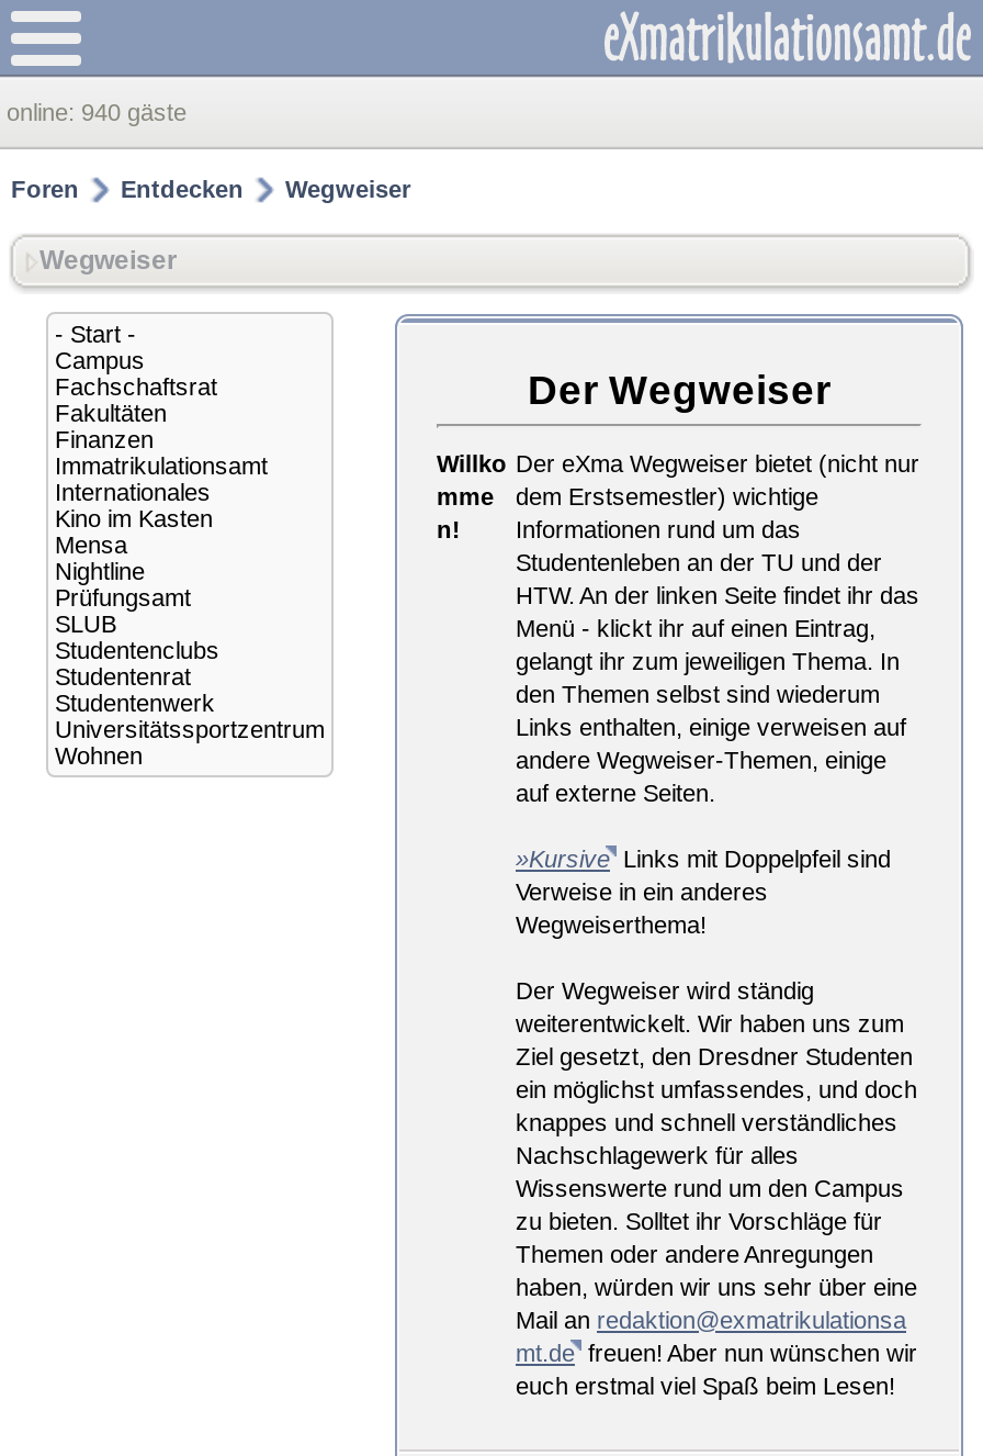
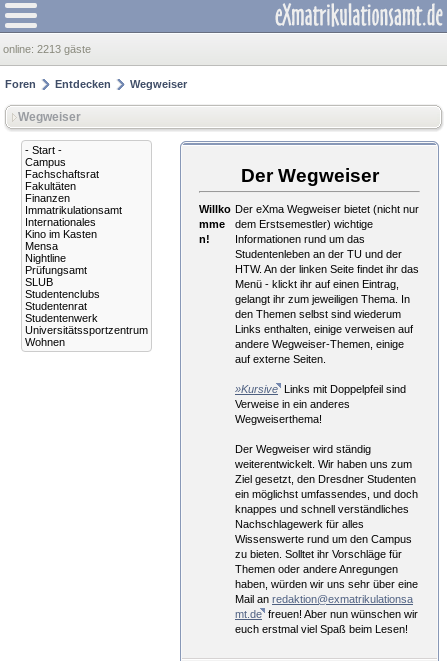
[7,99,187,125] online: 940 gäste -> [3,43,91,55] online: 2213 gäste

